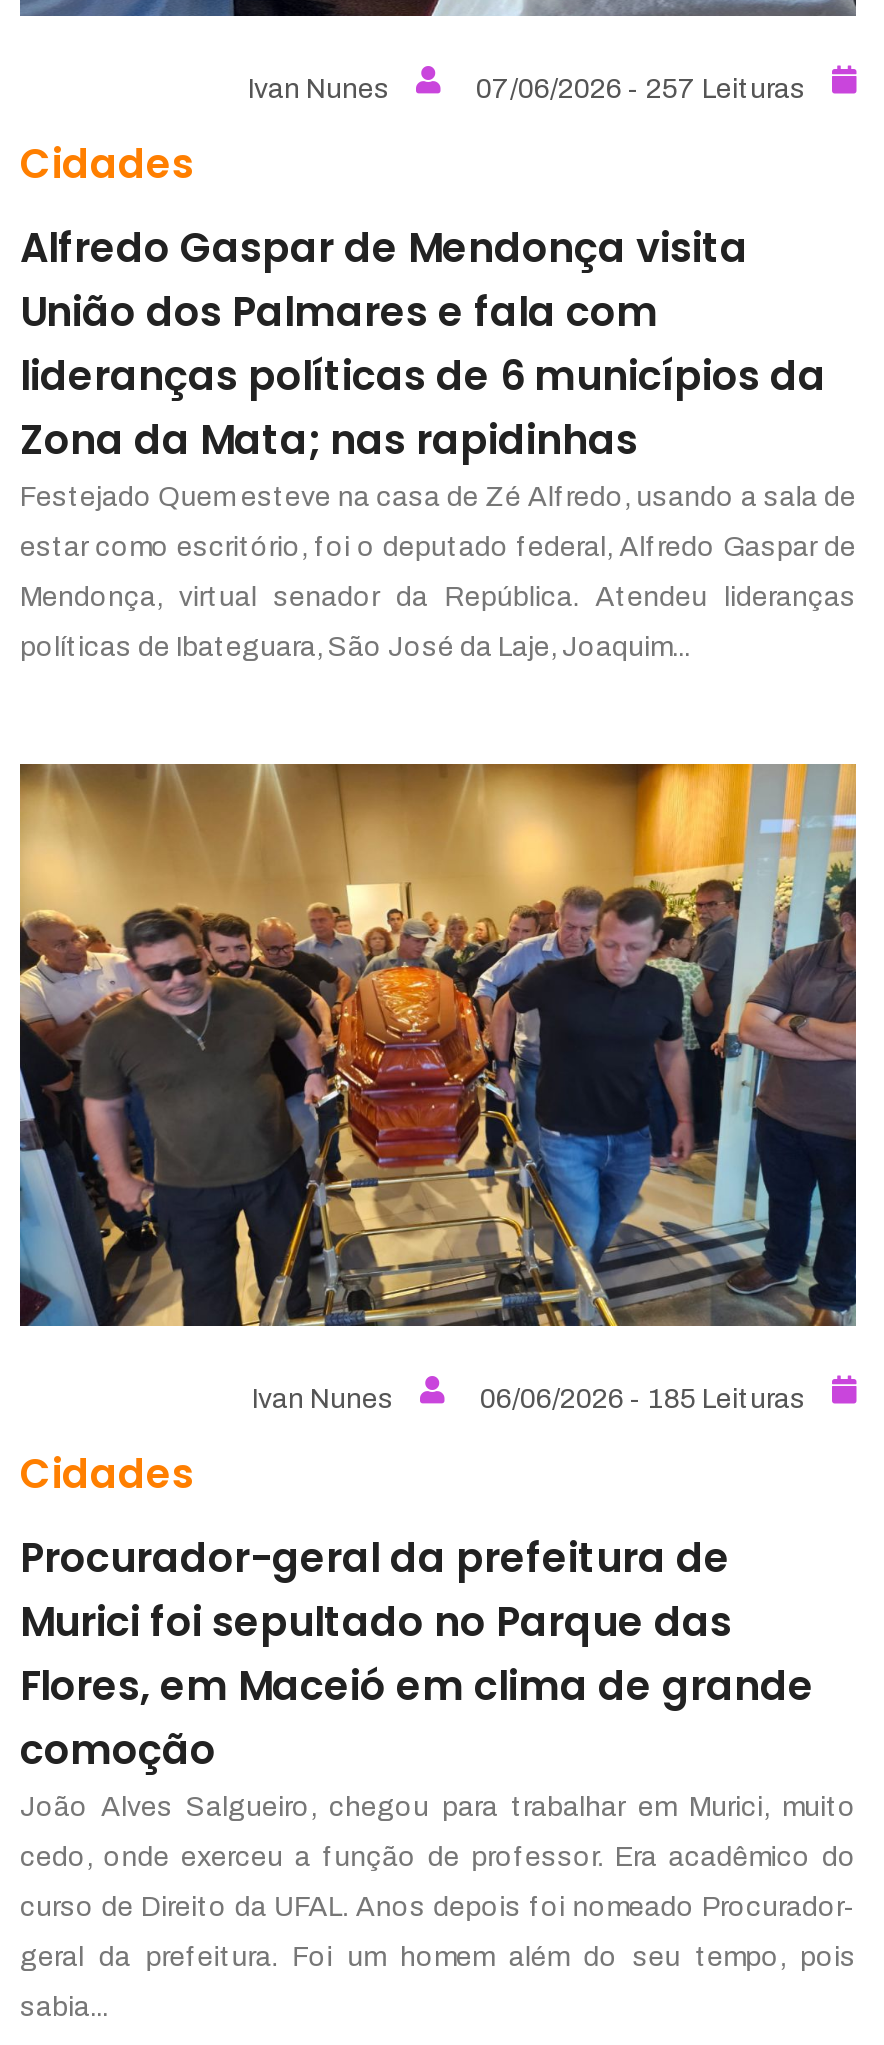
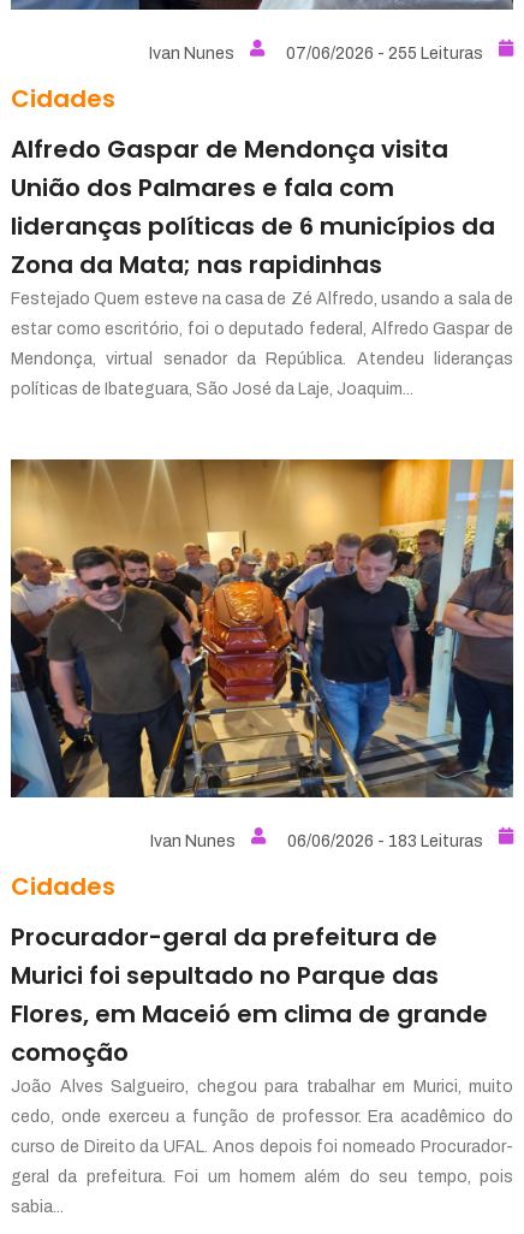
[476,74,806,104] 07/06/2026 - 257 Leituras -> [286,45,483,63] 07/06/2026 - 255 Leituras
[480,1384,806,1414] 06/06/2026 - 185 Leituras -> [287,832,483,850] 06/06/2026 - 183 Leituras

